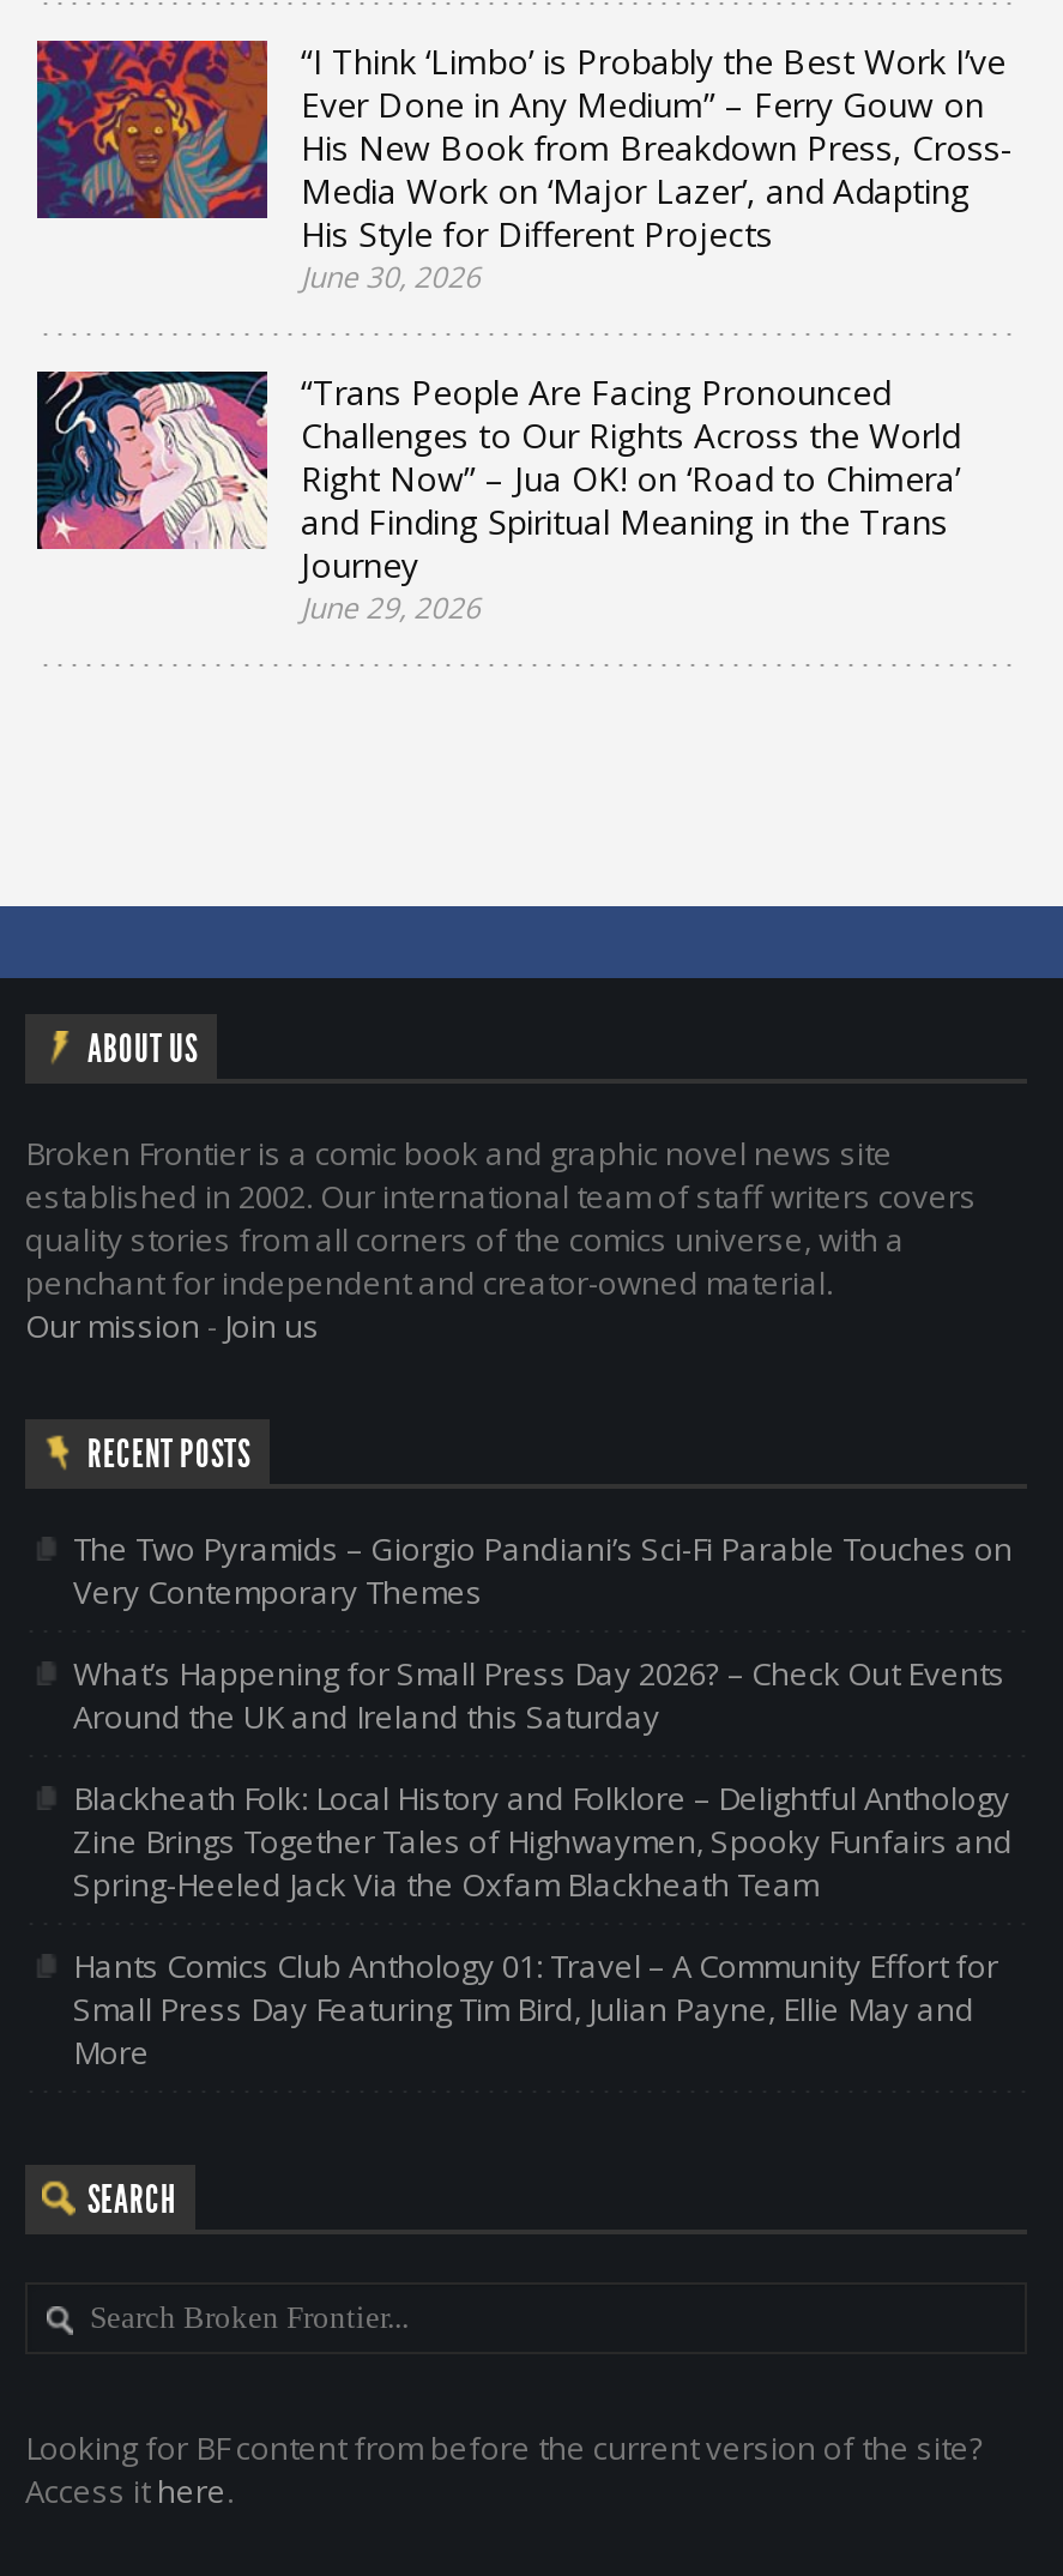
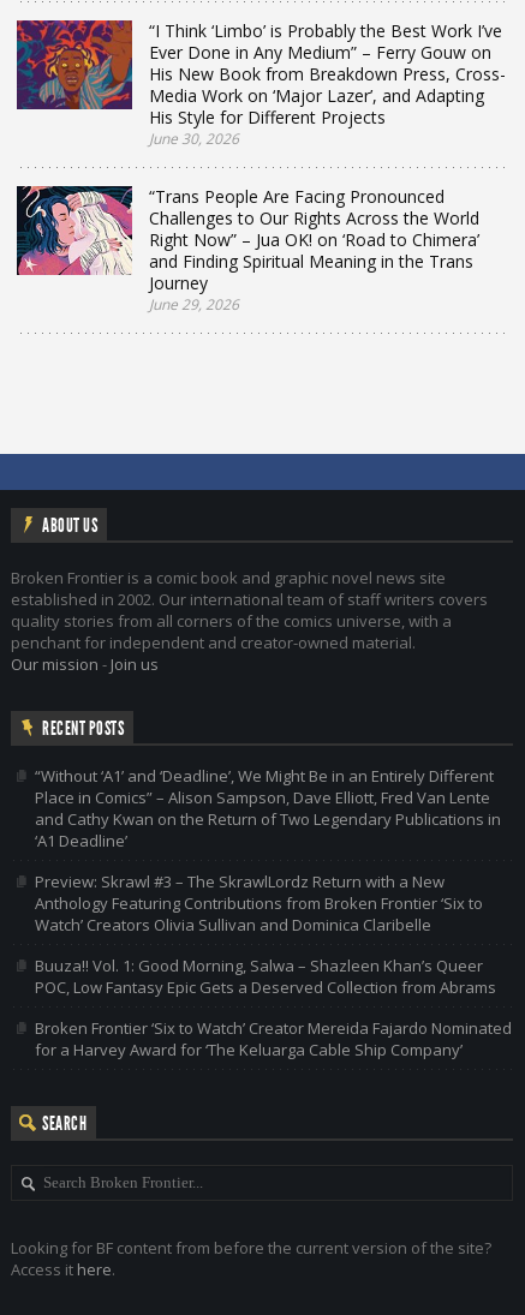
[73,1527,1013,1613] The Two Pyramids – Giorgio Pandiani’s Sci-Fi Parable Touches on | Very Contemporary Themes -> [35,765,501,851] “Without ‘A1’ and ‘Deadline’, We Might Be in an Entirely Different | Place in Comics” – Alison Sampson, Dave Elliott, Fred Van Lente | and Cathy Kwan on the Return of Two Legendary Publications in | ‘A1 Deadline’
[73,1652,1005,1738] What’s Happening for Small Press Day 2026? – Check Out Events | Around the UK and Ireland this Saturday -> [35,871,483,936] Preview: Skrawl #3 – The SkrawlLordz Return with a New | Anthology Featuring Contributions from Broken Frontier ‘Six to | Watch’ Creators Olivia Sullivan and Dominica Claribelle
[73,1776,1013,1906] Blackheath Folk: Local History and Folklore – Delightful Anthology | Zine Brings Together Tales of Highwaymen, Spooky Funfairs and | Spring-Heeled Jack Via the Oxfam Blackheath Team -> [35,955,496,998] Buuza!! Vol. 1: Good Morning, Salwa – Shazleen Khan’s Queer | POC, Low Fantasy Epic Gets a Deserved Collection from Abrams
[73,1944,998,2074] Hants Comics Club Anthology 01: Travel – A Community Effort for | Small Press Day Featuring Tim Bird, Julian Payne, Ellie May and | More -> [35,1017,512,1060] Broken Frontier ‘Six to Watch’ Creator Mereida Fajardo Nominated | for a Harvey Award for ‘The Keluarga Cable Ship Company’

